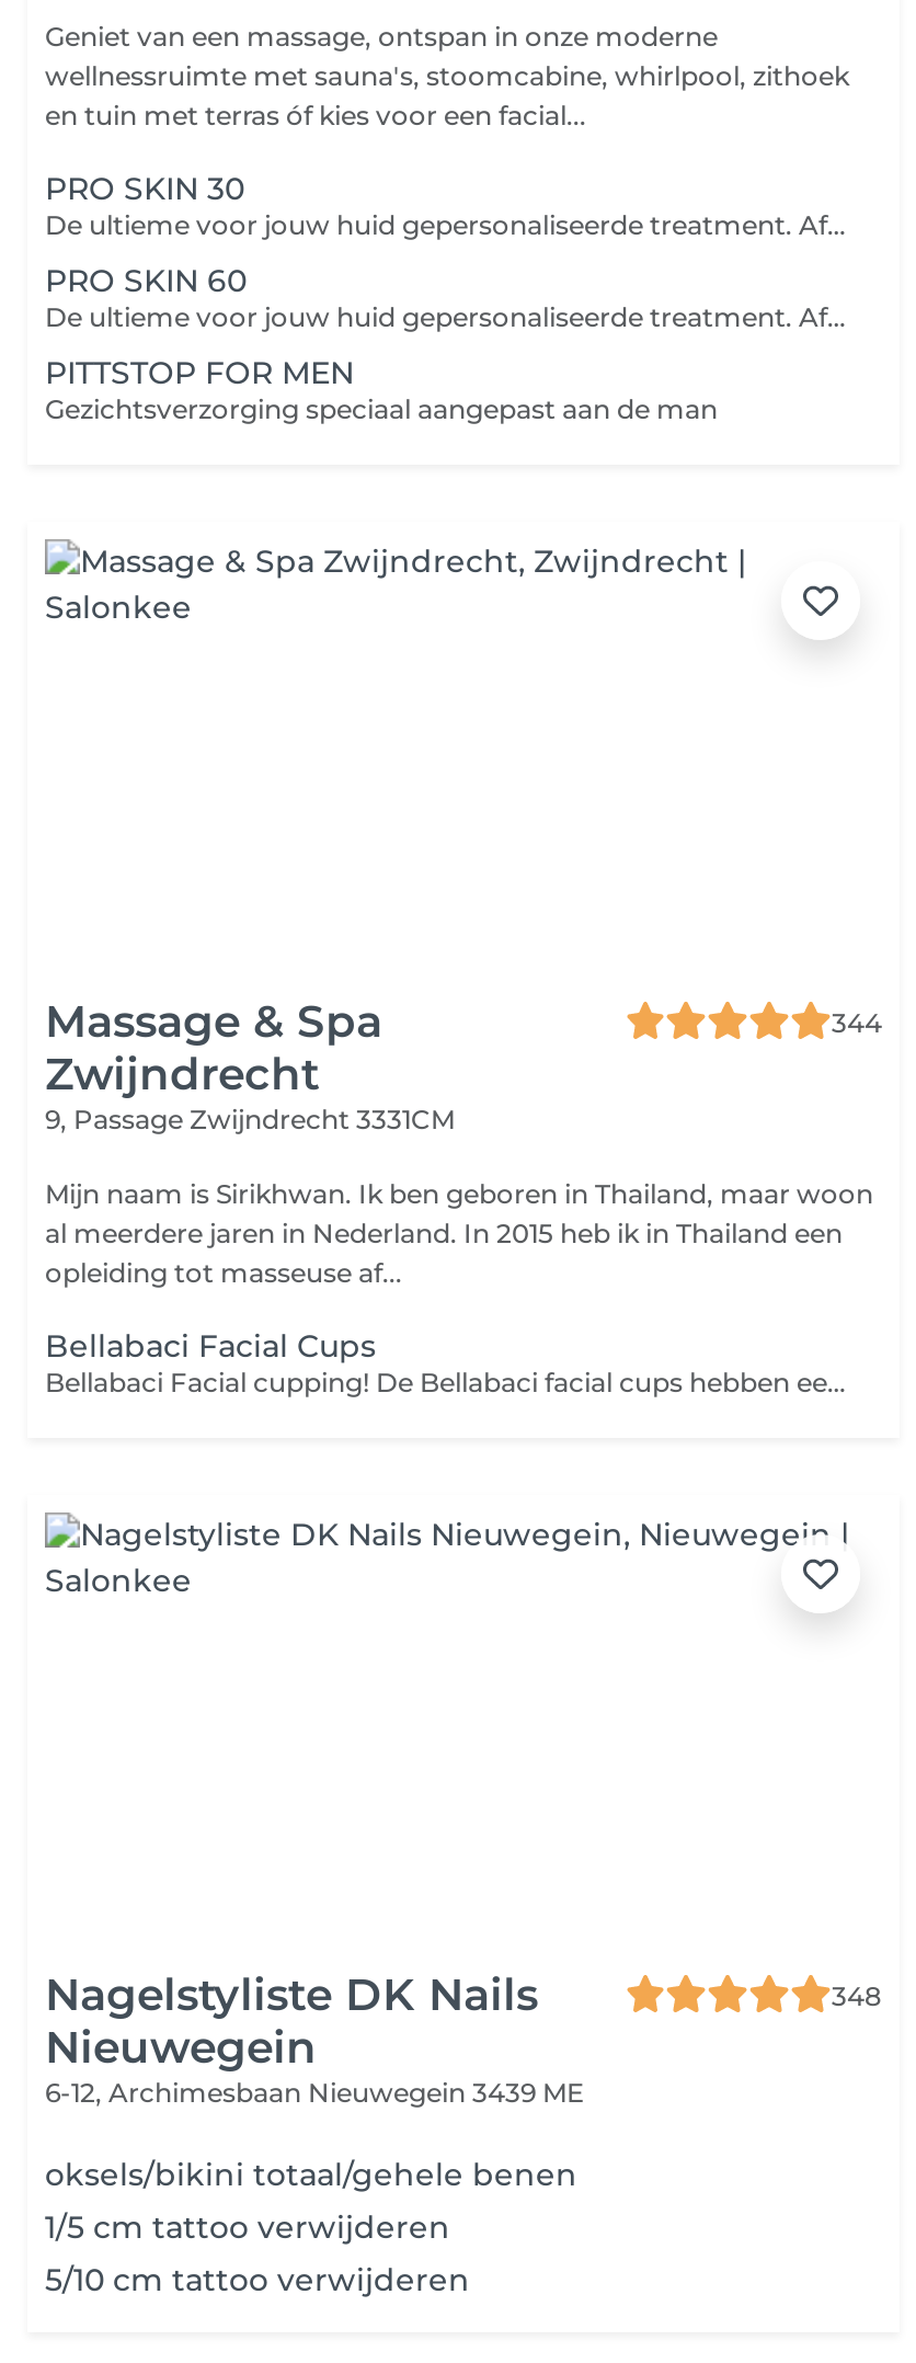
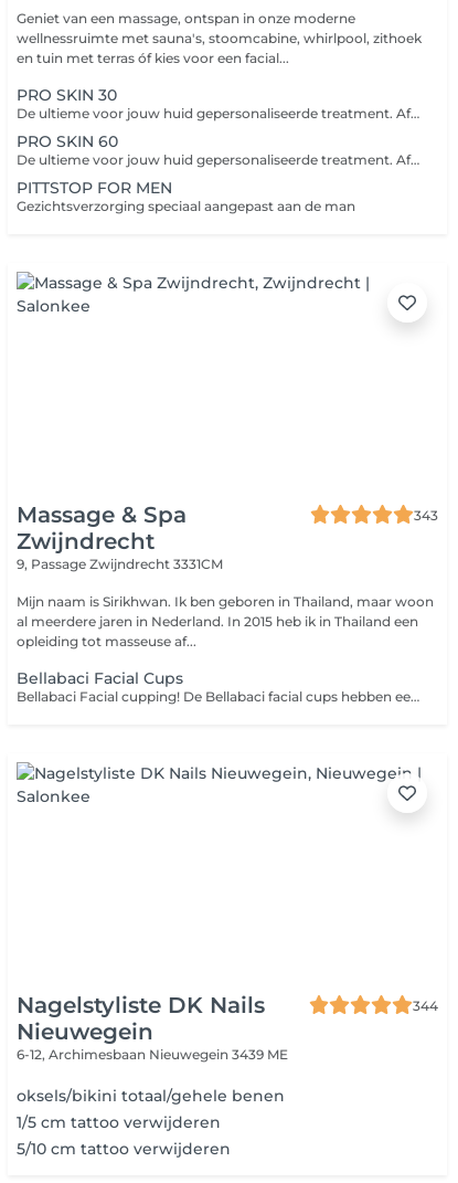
[832,1006,882,1039] 344 -> [414,507,438,524] 343
[832,1979,882,2012] 348 -> [413,997,438,1014] 344

